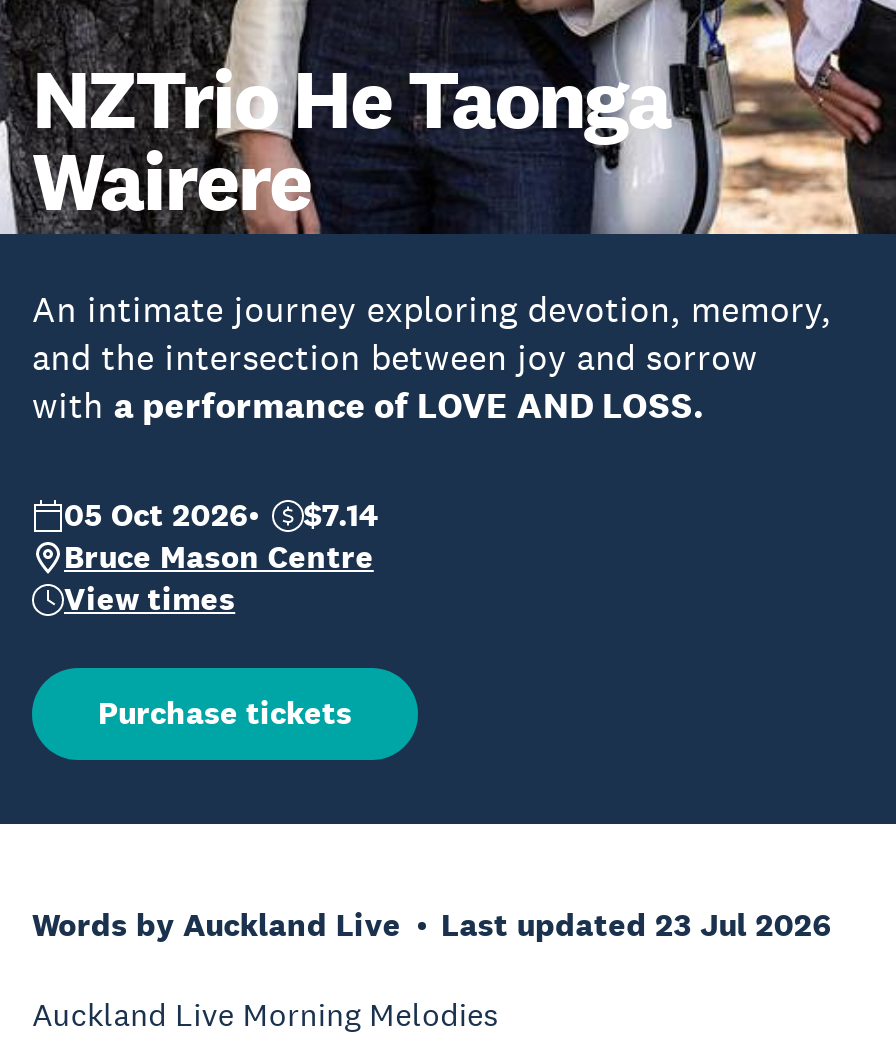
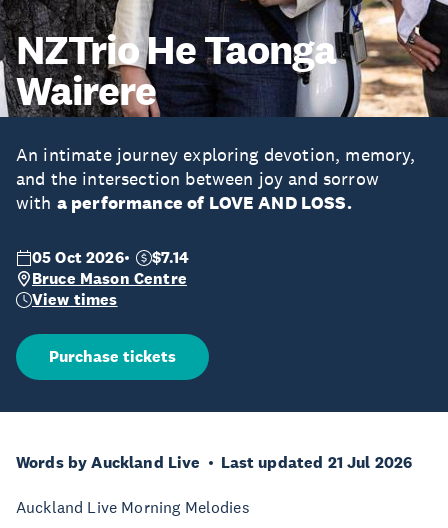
[441,904,831,946] Last updated 23 Jul 2026 -> [220,452,412,473] Last updated 21 Jul 2026

